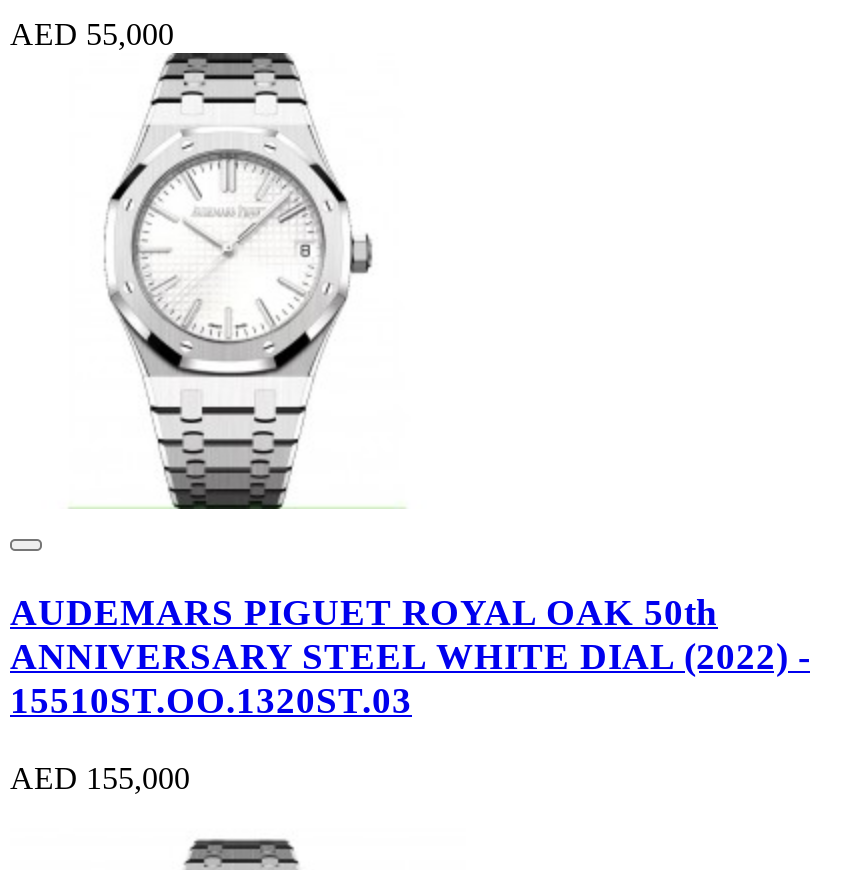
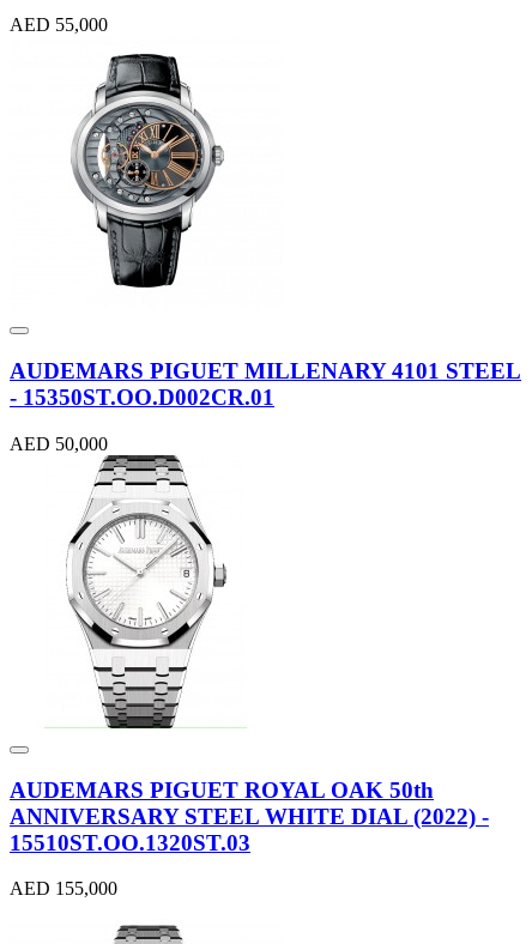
none -> [10,358,521,454] AUDEMARS PIGUET MILLENARY 4101 STEEL | - 15350ST.OO.D002CR.01 | AED 50,000
none -> [72,54,224,289] [image]

